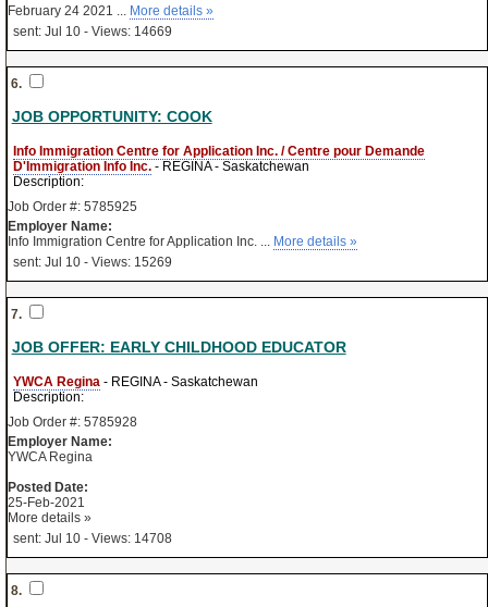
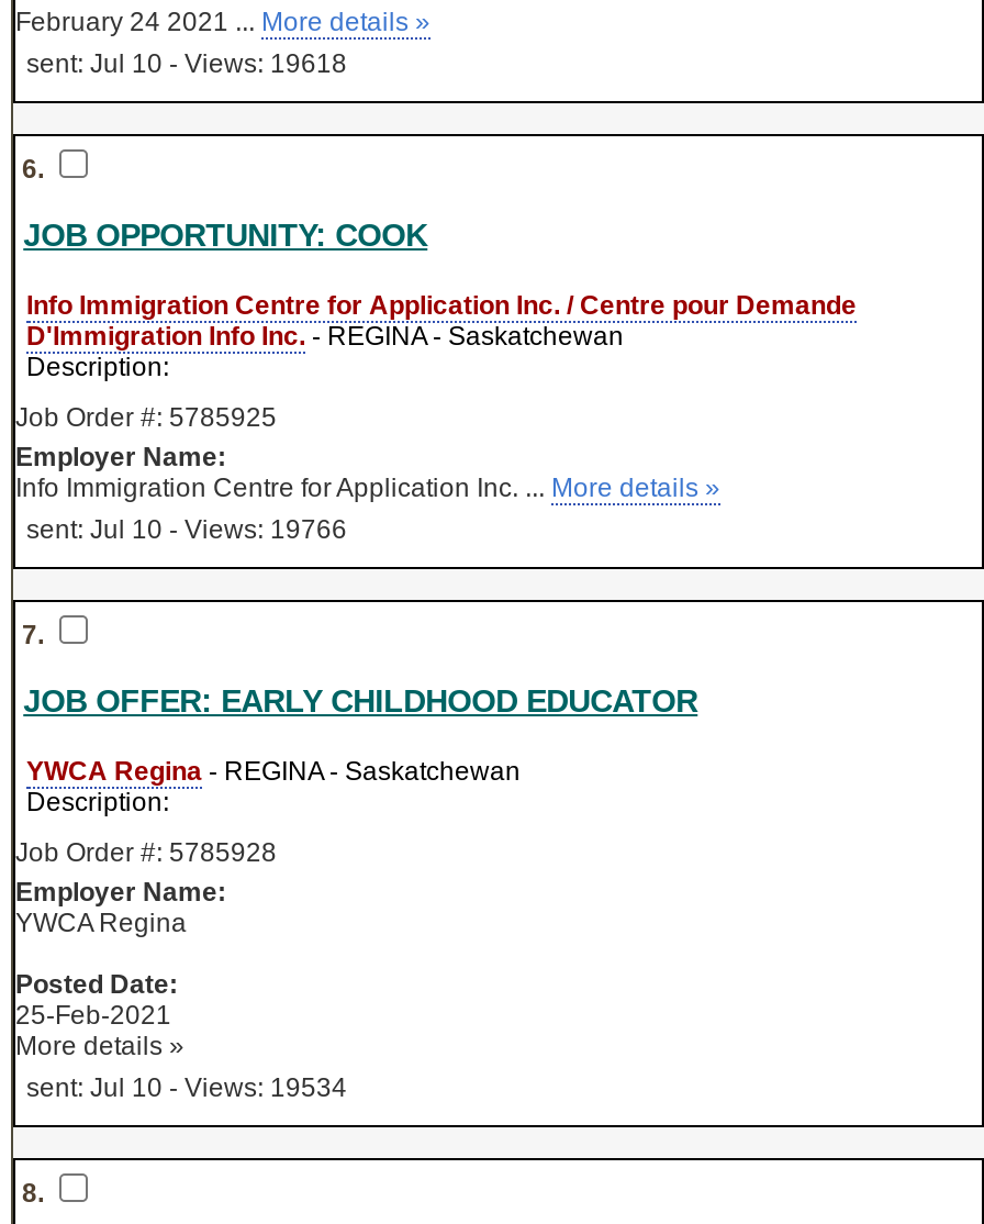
[13,24,172,39] sent: Jul 10 - Views: 14669 -> [26,48,347,79] sent: Jul 10 - Views: 19618
[13,255,172,270] sent: Jul 10 - Views: 15269 -> [26,514,347,545] sent: Jul 10 - Views: 19766
[13,531,172,546] sent: Jul 10 - Views: 14708 -> [26,1072,347,1103] sent: Jul 10 - Views: 19534

